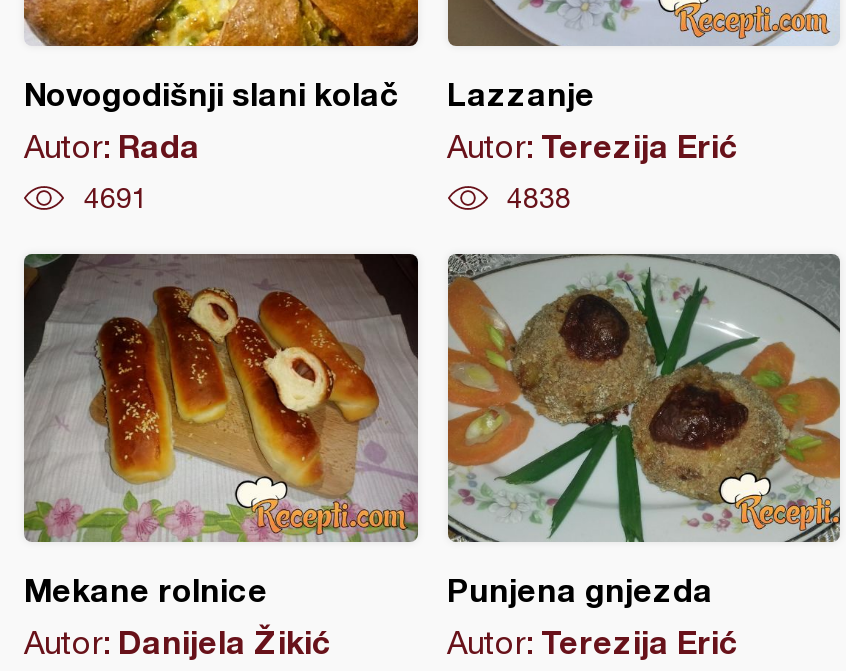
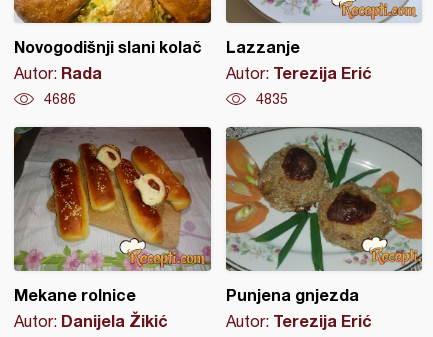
[84,183,148,215] 4691 -> [44,91,76,107] 4686
[507,183,571,215] 4838 -> [255,91,287,107] 4835

